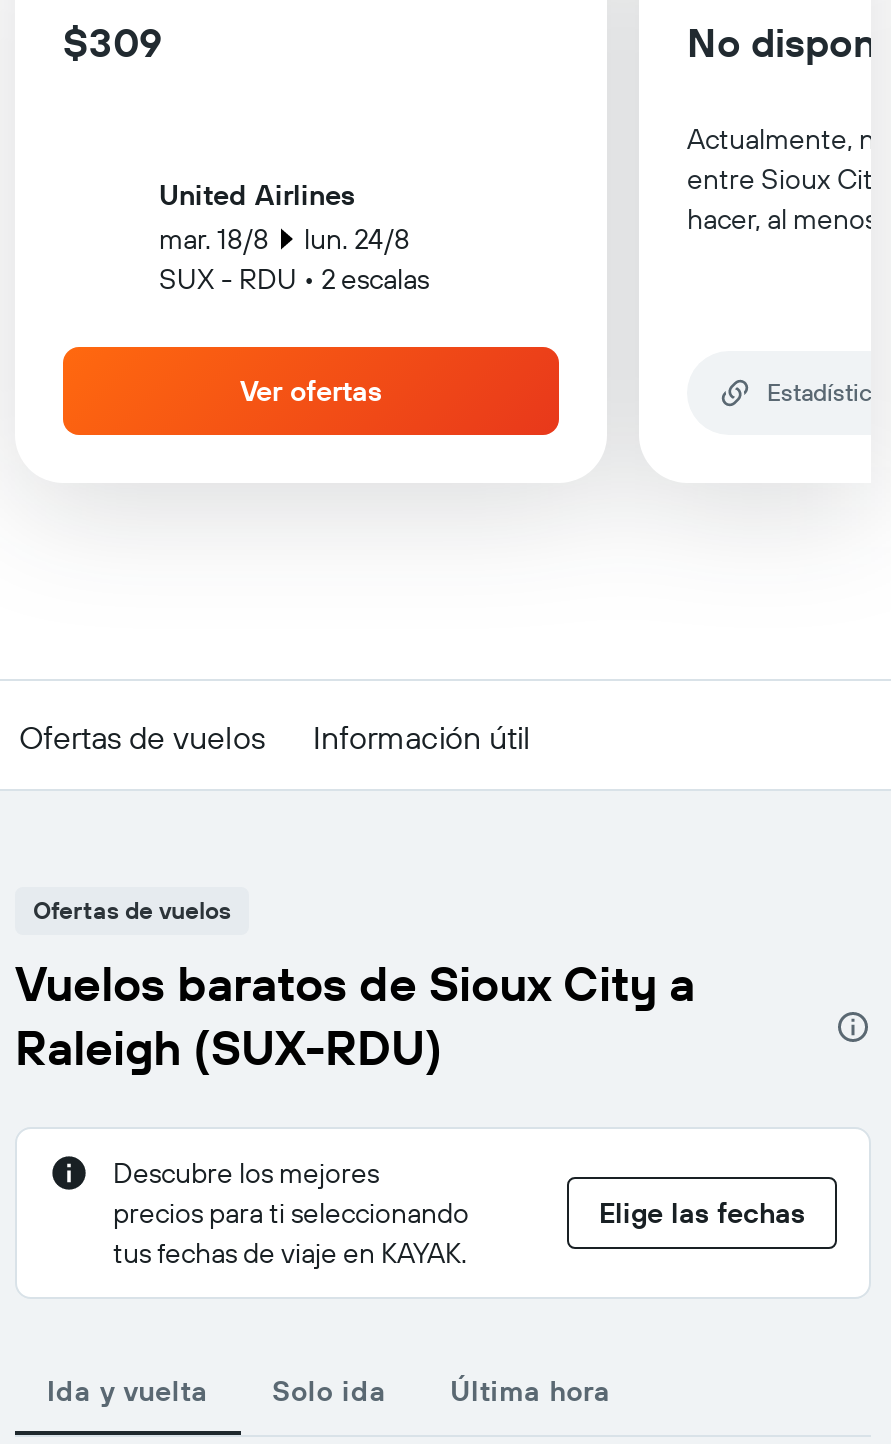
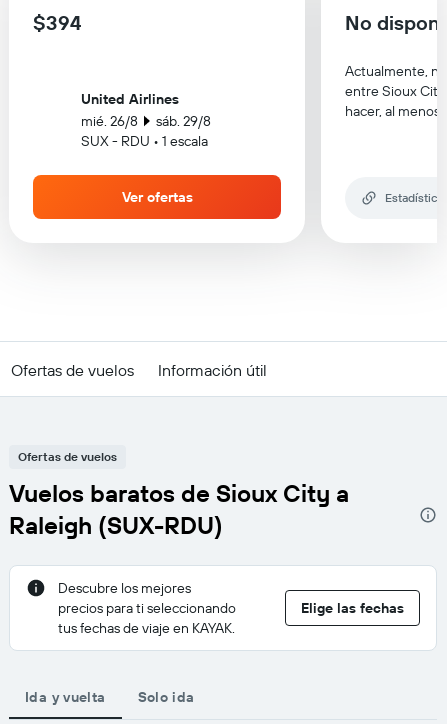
[63,17,163,67] $309 -> [33,10,81,35] $394
[159,221,429,297] mar. 18/8 | lun. 24/8 | SUX - RDU • 2 escalas -> [81,112,210,150] mié. 26/8 | sáb. 29/8 | SUX - RDU • 1 escala
[450,1373,611,1409] Última hora -> none

